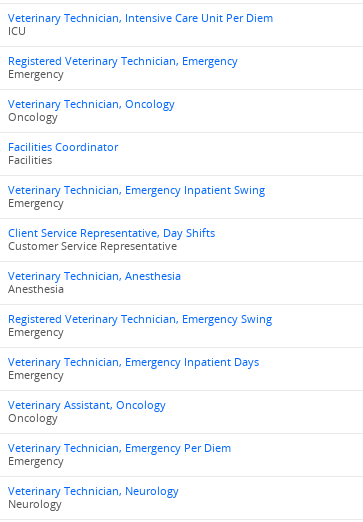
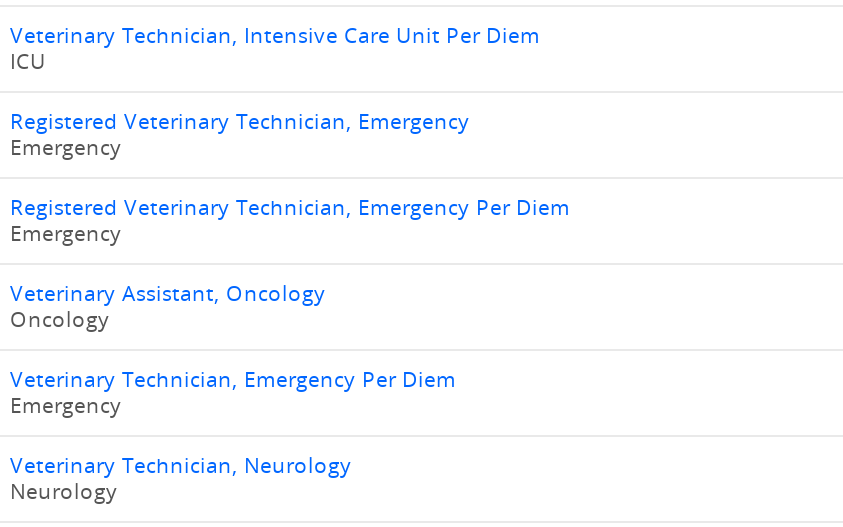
[8,97,272,369] Veterinary Technician, Oncology | Oncology | Facilities Coordinator | Facilities | Veterinary Technician, Emergency Inpatient Swing | Emergency | Client Service Representative, Day Shifts | Customer Service Representative | Veterinary Technician, Anesthesia | Anesthesia | Registered Veterinary Technician, Emergency Swing | Emergency | Veterinary Technician, Emergency Inpatient Days -> [10,193,570,221] Registered Veterinary Technician, Emergency Per Diem

